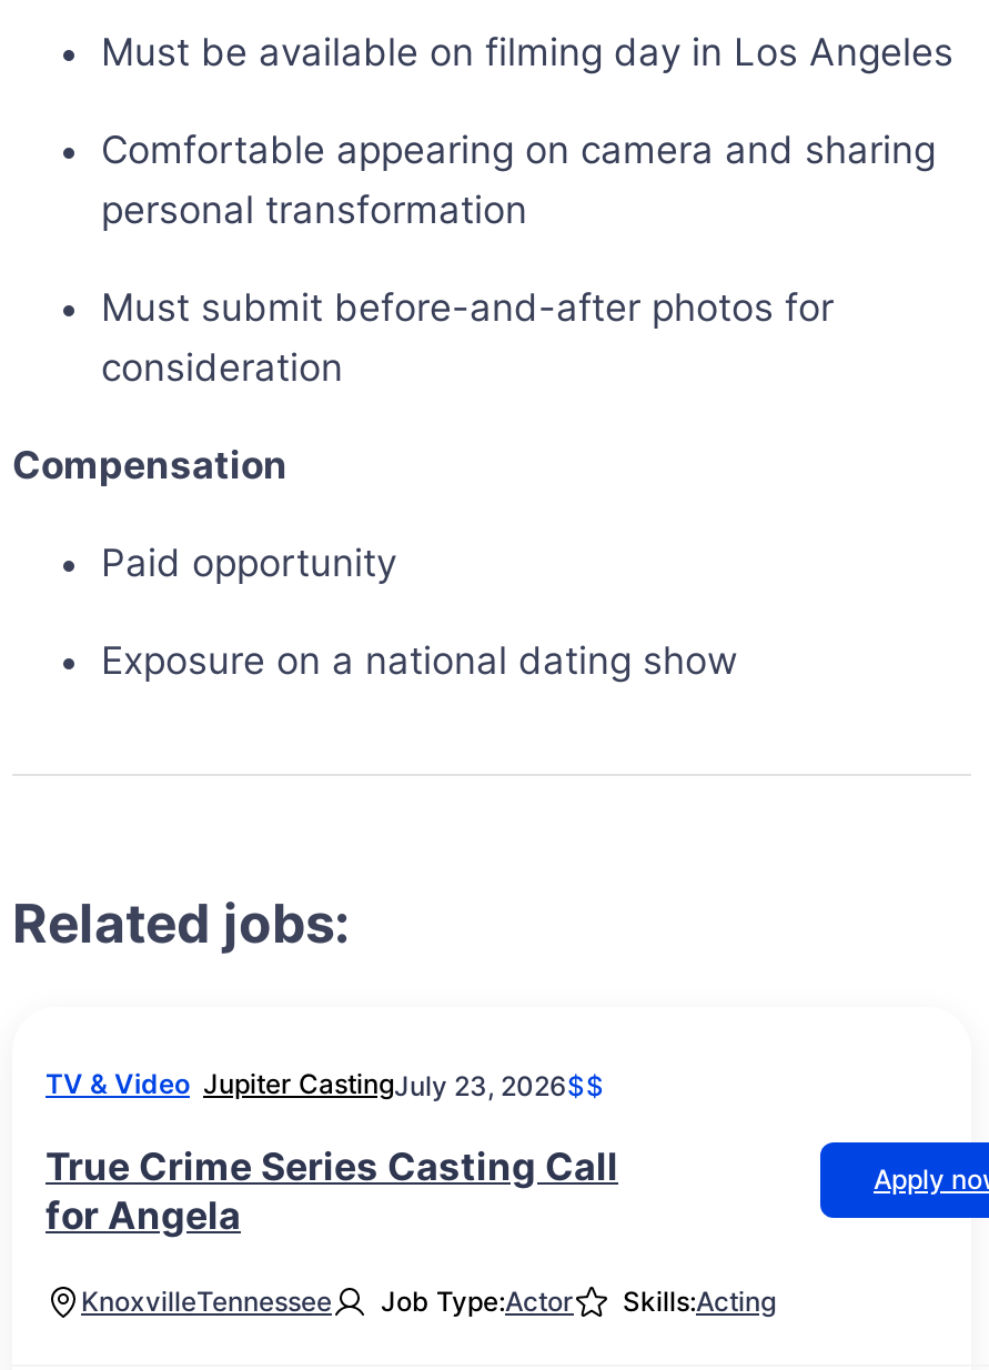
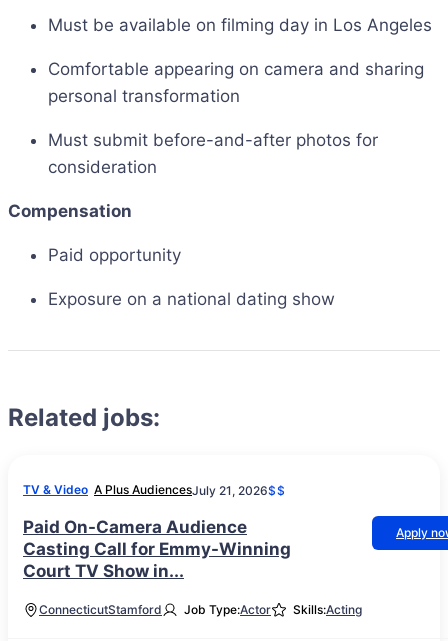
[46,1067,605,1101] TV & Video Jupiter CastingJuly 23, 2026$$ -> [23,482,285,497] TV & Video A Plus AudiencesJuly 21, 2026$$
[46,1145,618,1238] True Crime Series Casting Call | for Angela -> [23,517,291,581] Paid On-Camera Audience | Casting Call for Emmy-Winning | Court TV Show in...
[81,1285,332,1318] KnoxvilleTennessee -> [39,602,162,617] ConnecticutStamford

